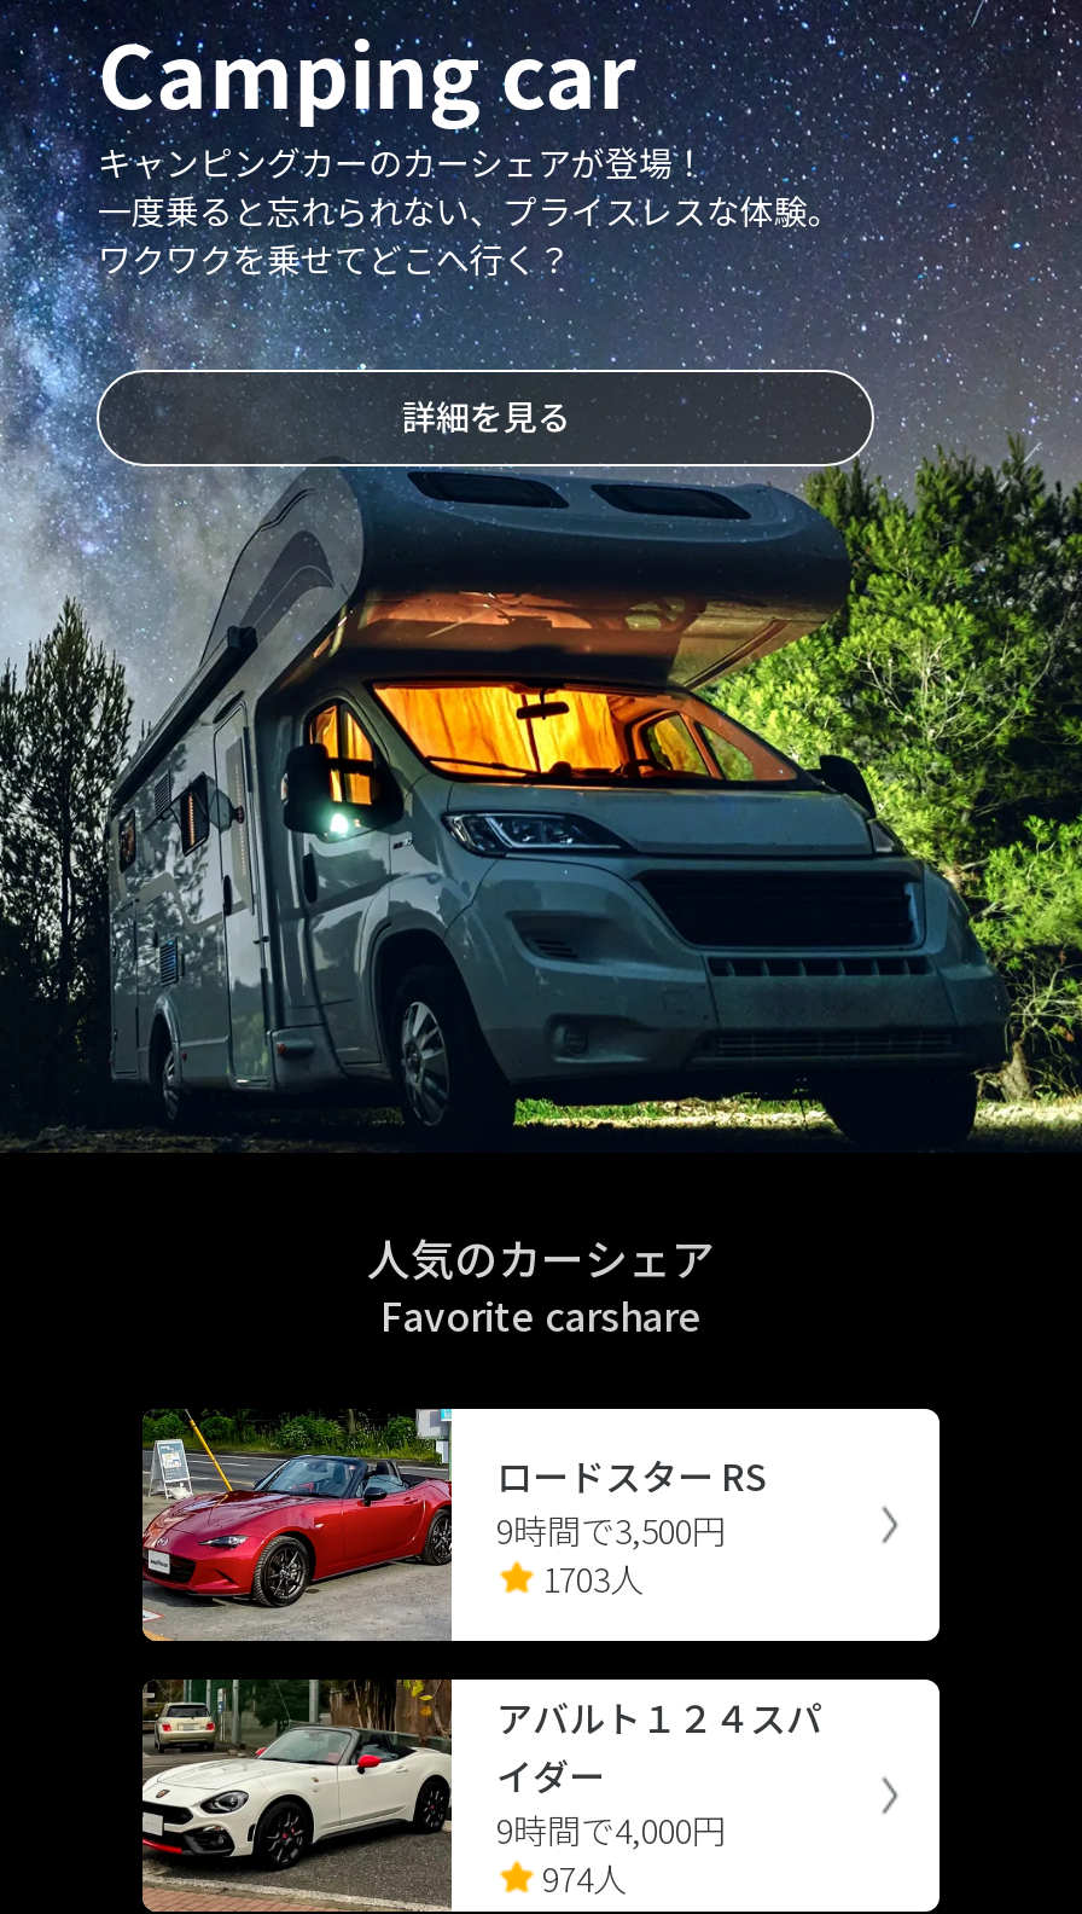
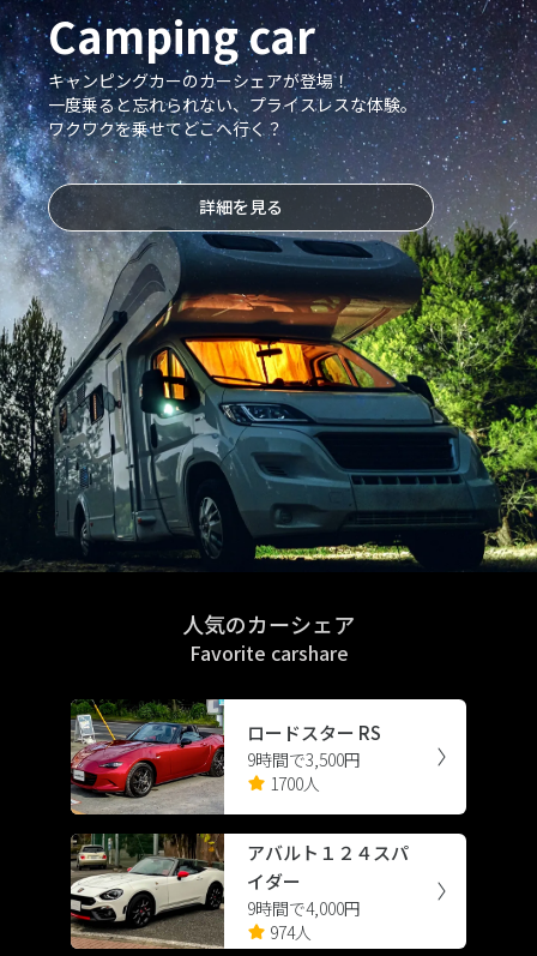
[535,1554,644,1602] 1703人 -> [266,771,319,795] 1700人

